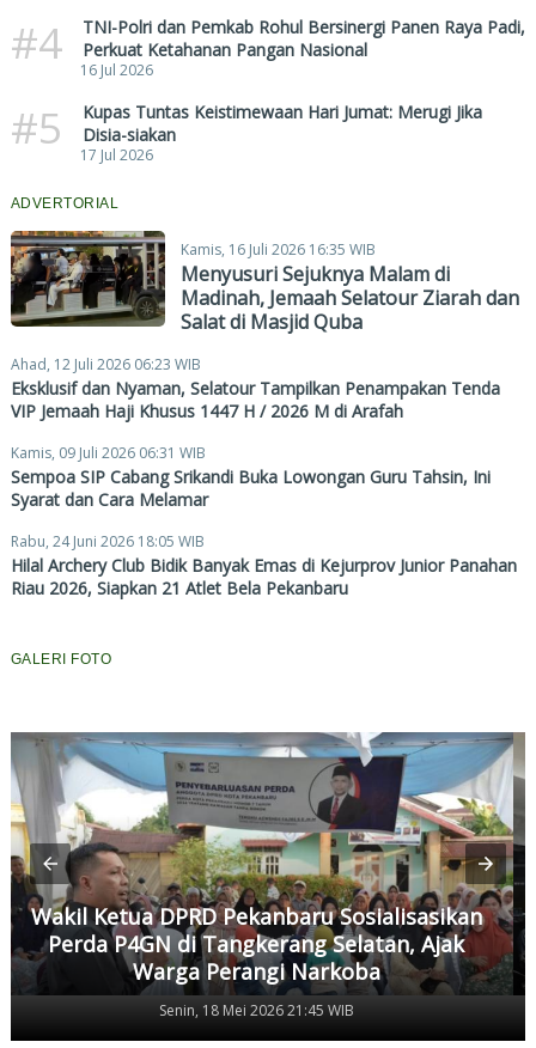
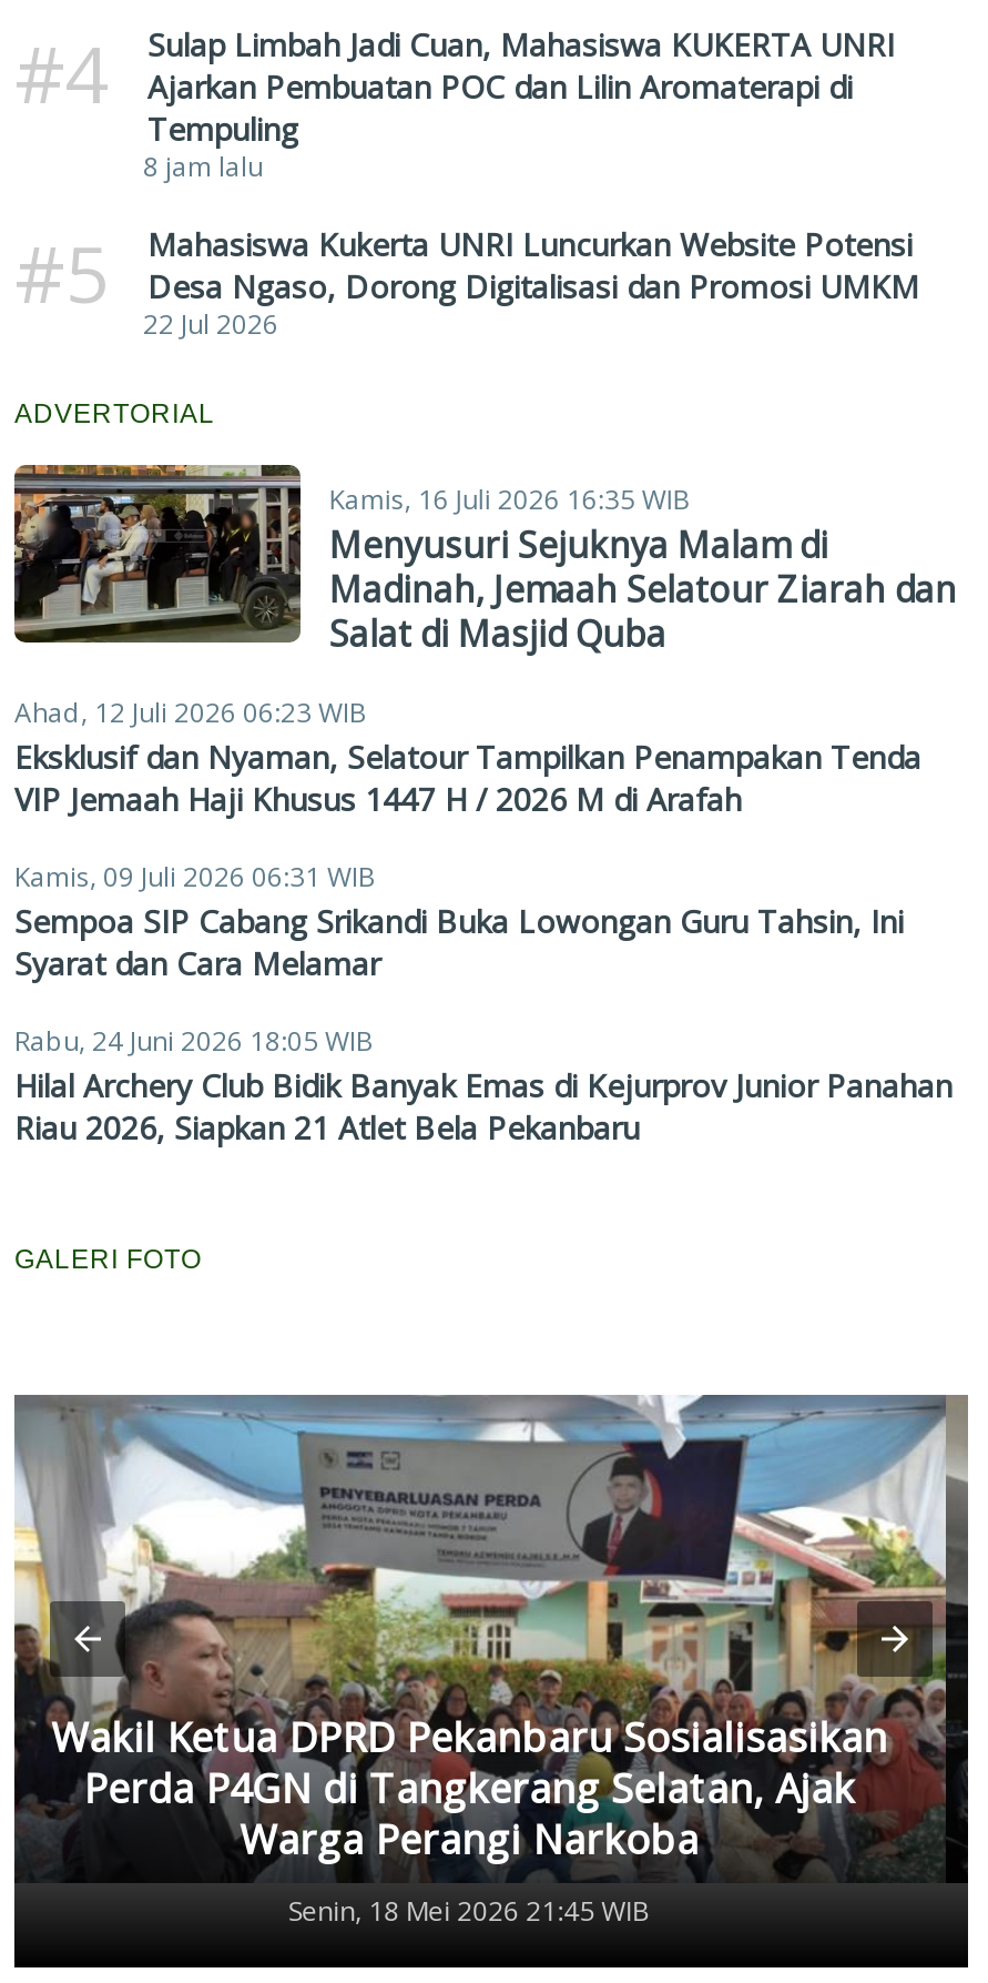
[80,16,525,80] TNI-Polri dan Pemkab Rohul Bersinergi Panen Raya Padi, | Perkuat Ketahanan Pangan Nasional | 16 Jul 2026 -> [143,24,895,186] Sulap Limbah Jadi Cuan, Mahasiswa KUKERTA UNRI | Ajarkan Pembuatan POC dan Lilin Aromaterapi di | Tempuling | 8 jam lalu
[80,101,482,165] Kupas Tuntas Keistimewaan Hari Jumat: Merugi Jika | Disia-siakan | 17 Jul 2026 -> [143,223,919,343] Mahasiswa Kukerta UNRI Luncurkan Website Potensi | Desa Ngaso, Dorong Digitalisasi dan Promosi UMKM | 22 Jul 2026

